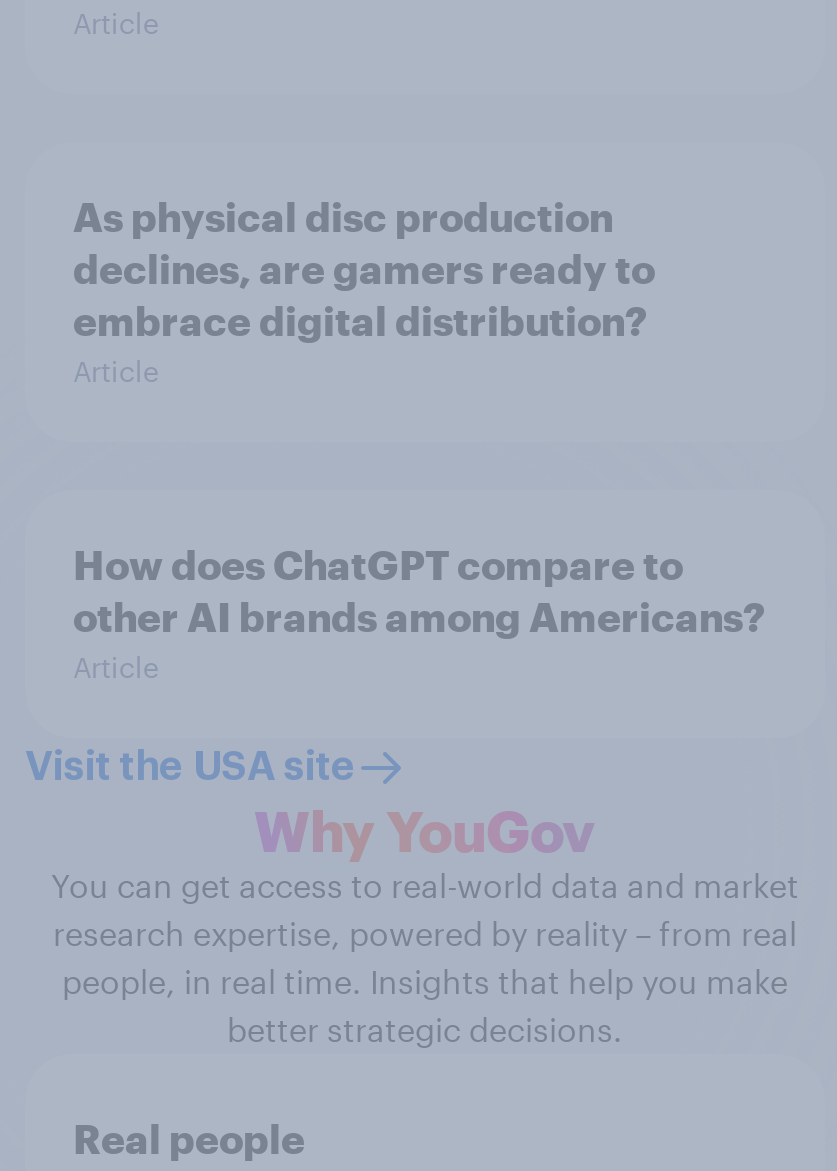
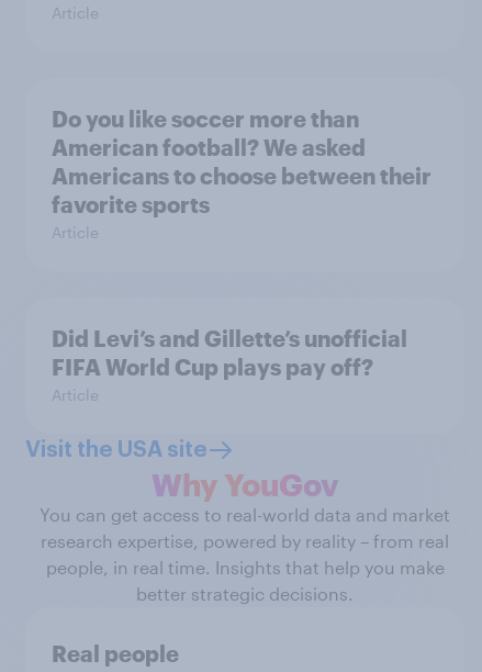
[73,192,655,344] As physical disc production | declines, are gamers ready to | embrace digital distribution? -> [52,106,431,218] Do you like soccer more than | American football? We asked | Americans to choose between their | favorite sports
[73,540,765,640] How does ChatGPT compare to | other AI brands among Americans? -> [52,325,407,380] Did Levi’s and Gillette’s unofficial | FIFA World Cup plays pay off?

